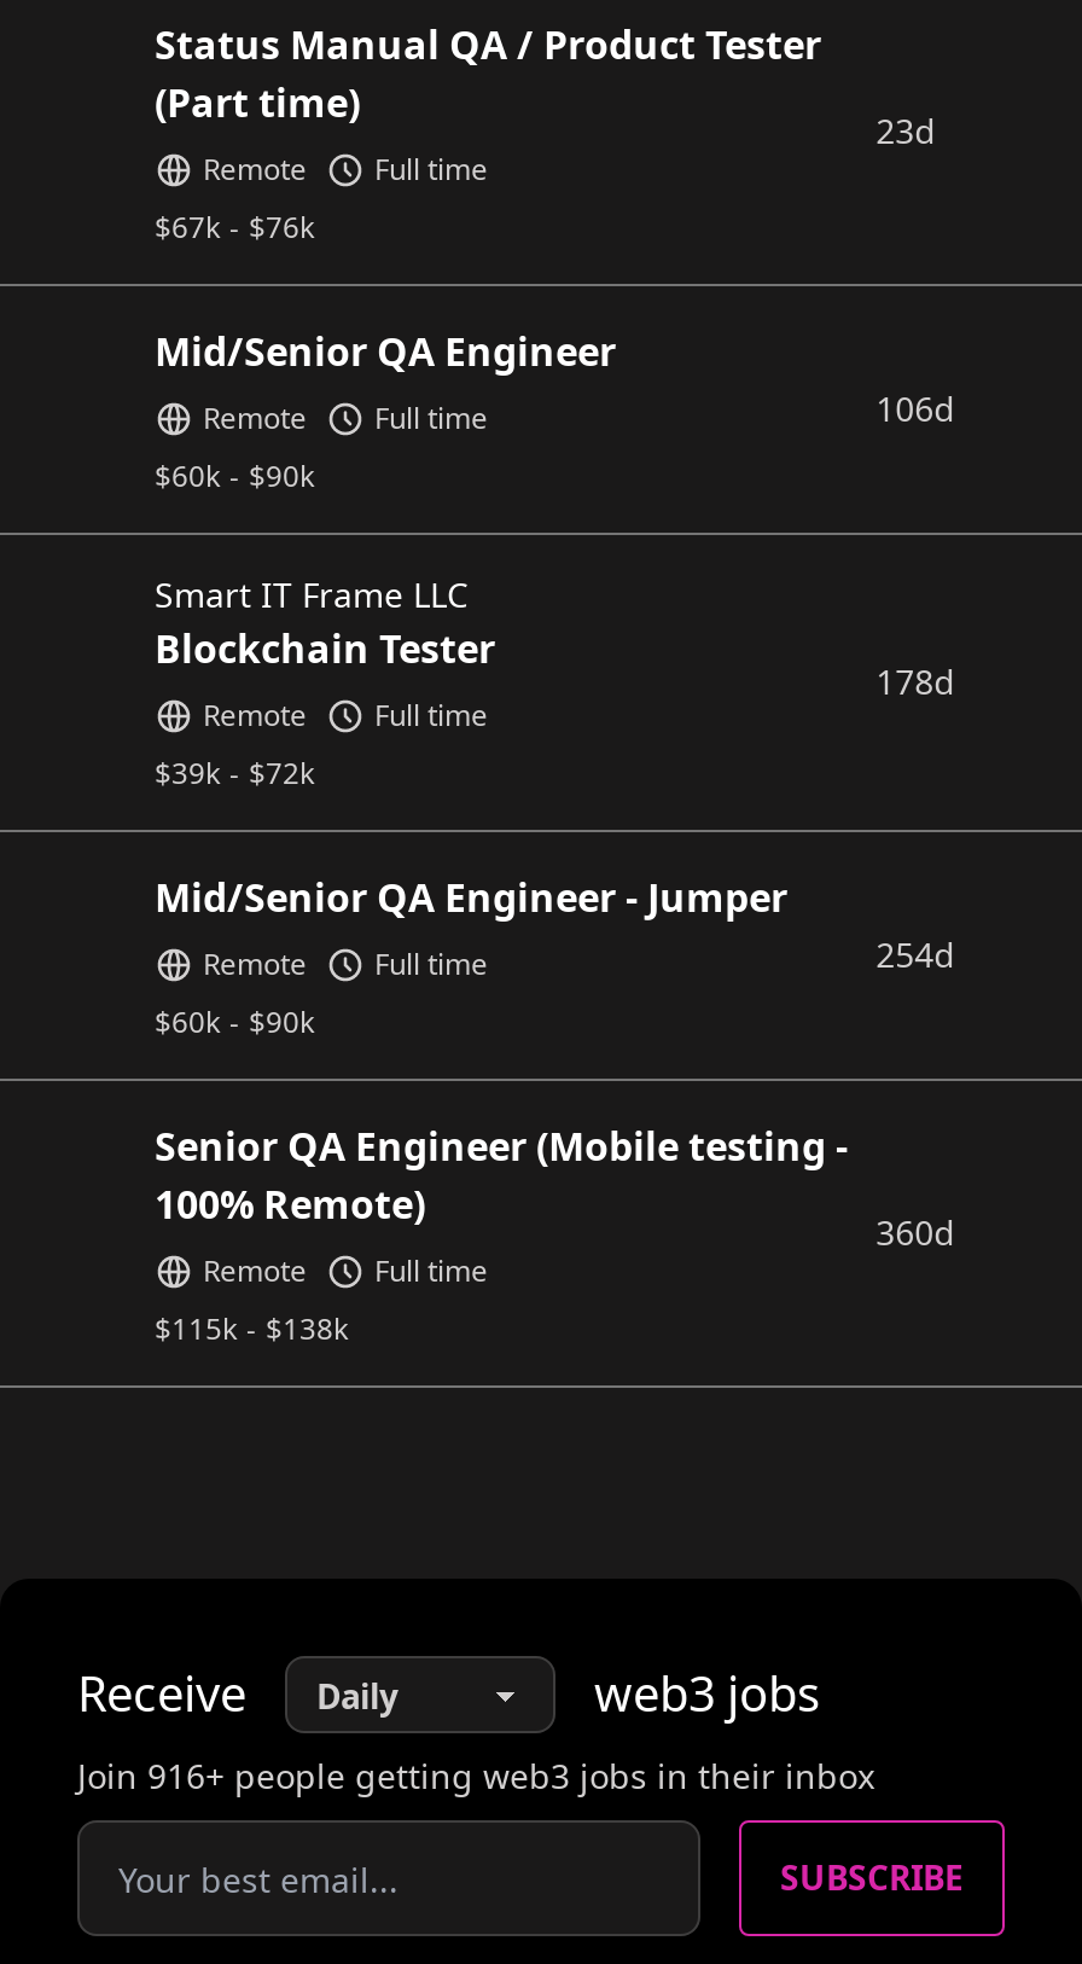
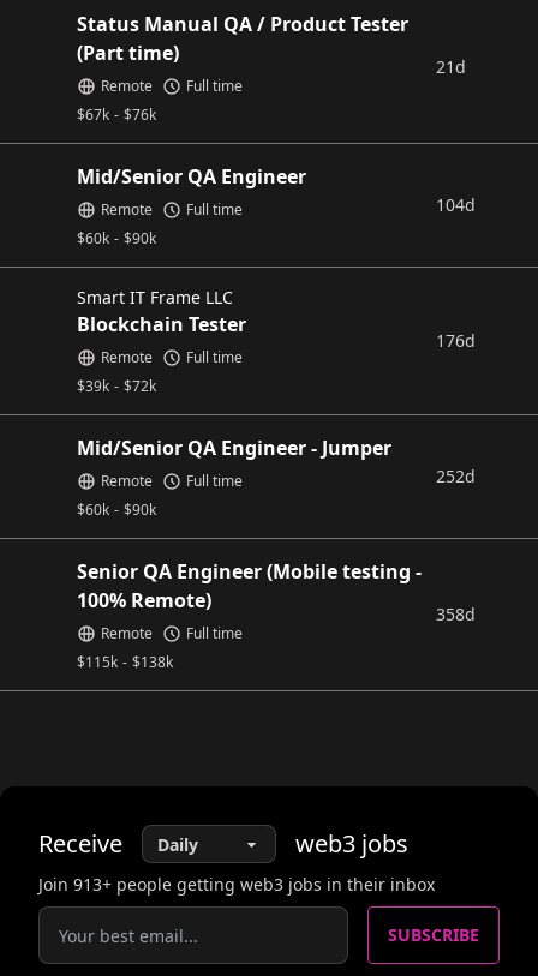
[876,108,936,153] 23d -> [436,55,466,78] 21d
[876,385,956,431] 106d -> [436,193,475,216] 104d
[876,658,956,704] 178d -> [436,329,475,352] 176d
[876,931,956,977] 254d -> [436,465,475,487] 252d
[876,1209,956,1255] 360d -> [436,603,475,625] 358d
[77,1753,874,1799] Join 916+ people getting web3 jobs in their inbox -> [38,873,435,896] Join 913+ people getting web3 jobs in their inbox

